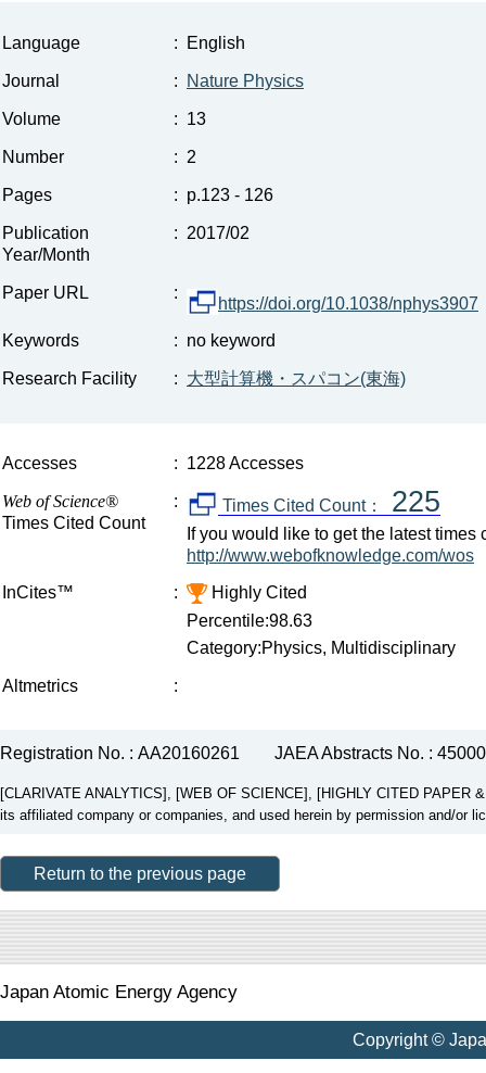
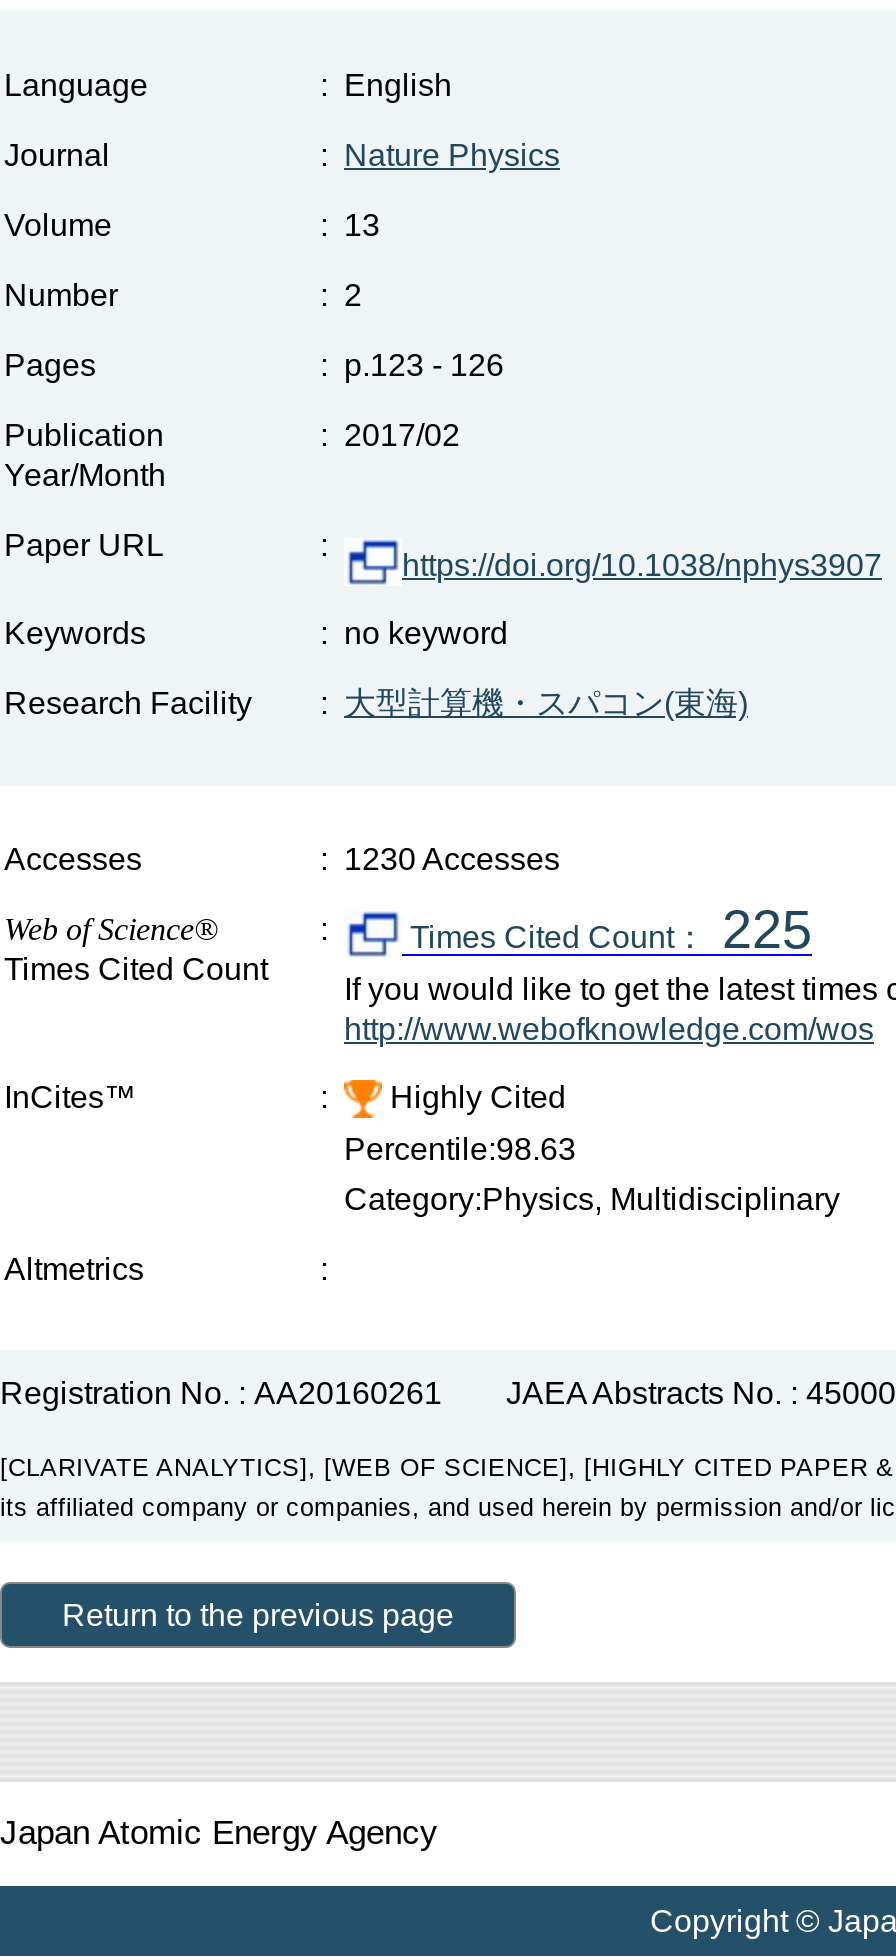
[174,454,304,473] : 1228 Accesses -> [320,843,560,877] : 1230 Accesses

